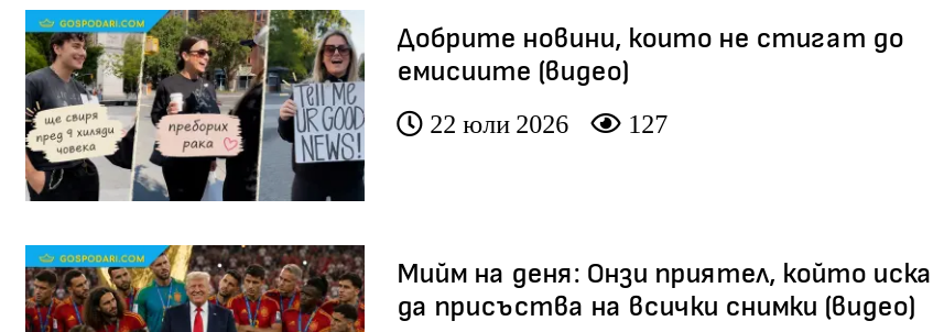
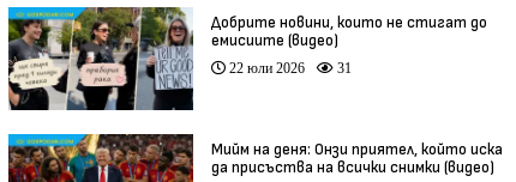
[423,108,668,136] 22 юли 2026 127 -> [225,60,351,75] 22 юли 2026 31

